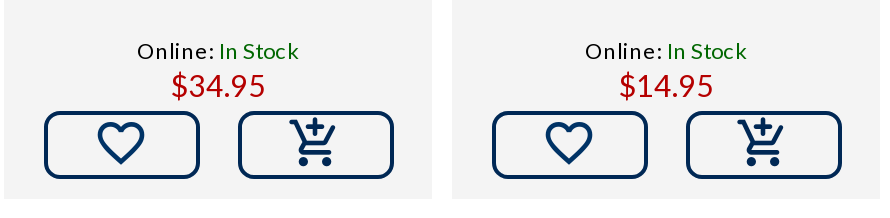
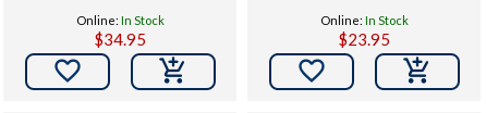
[618,67,714,103] $14.95 -> [338,29,390,49] $23.95

